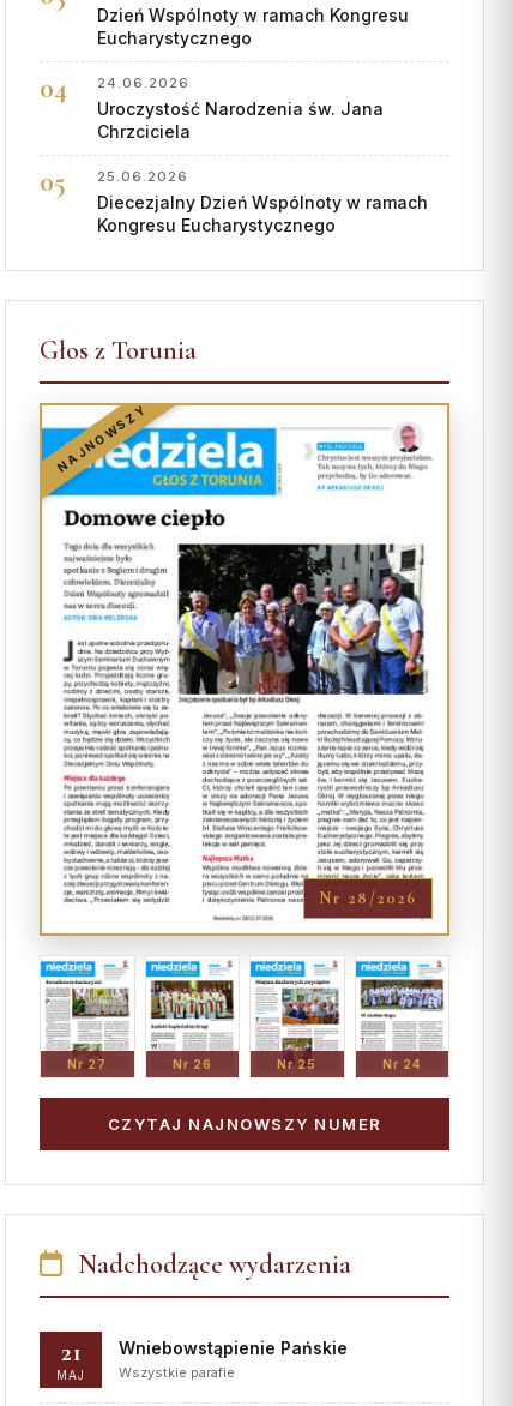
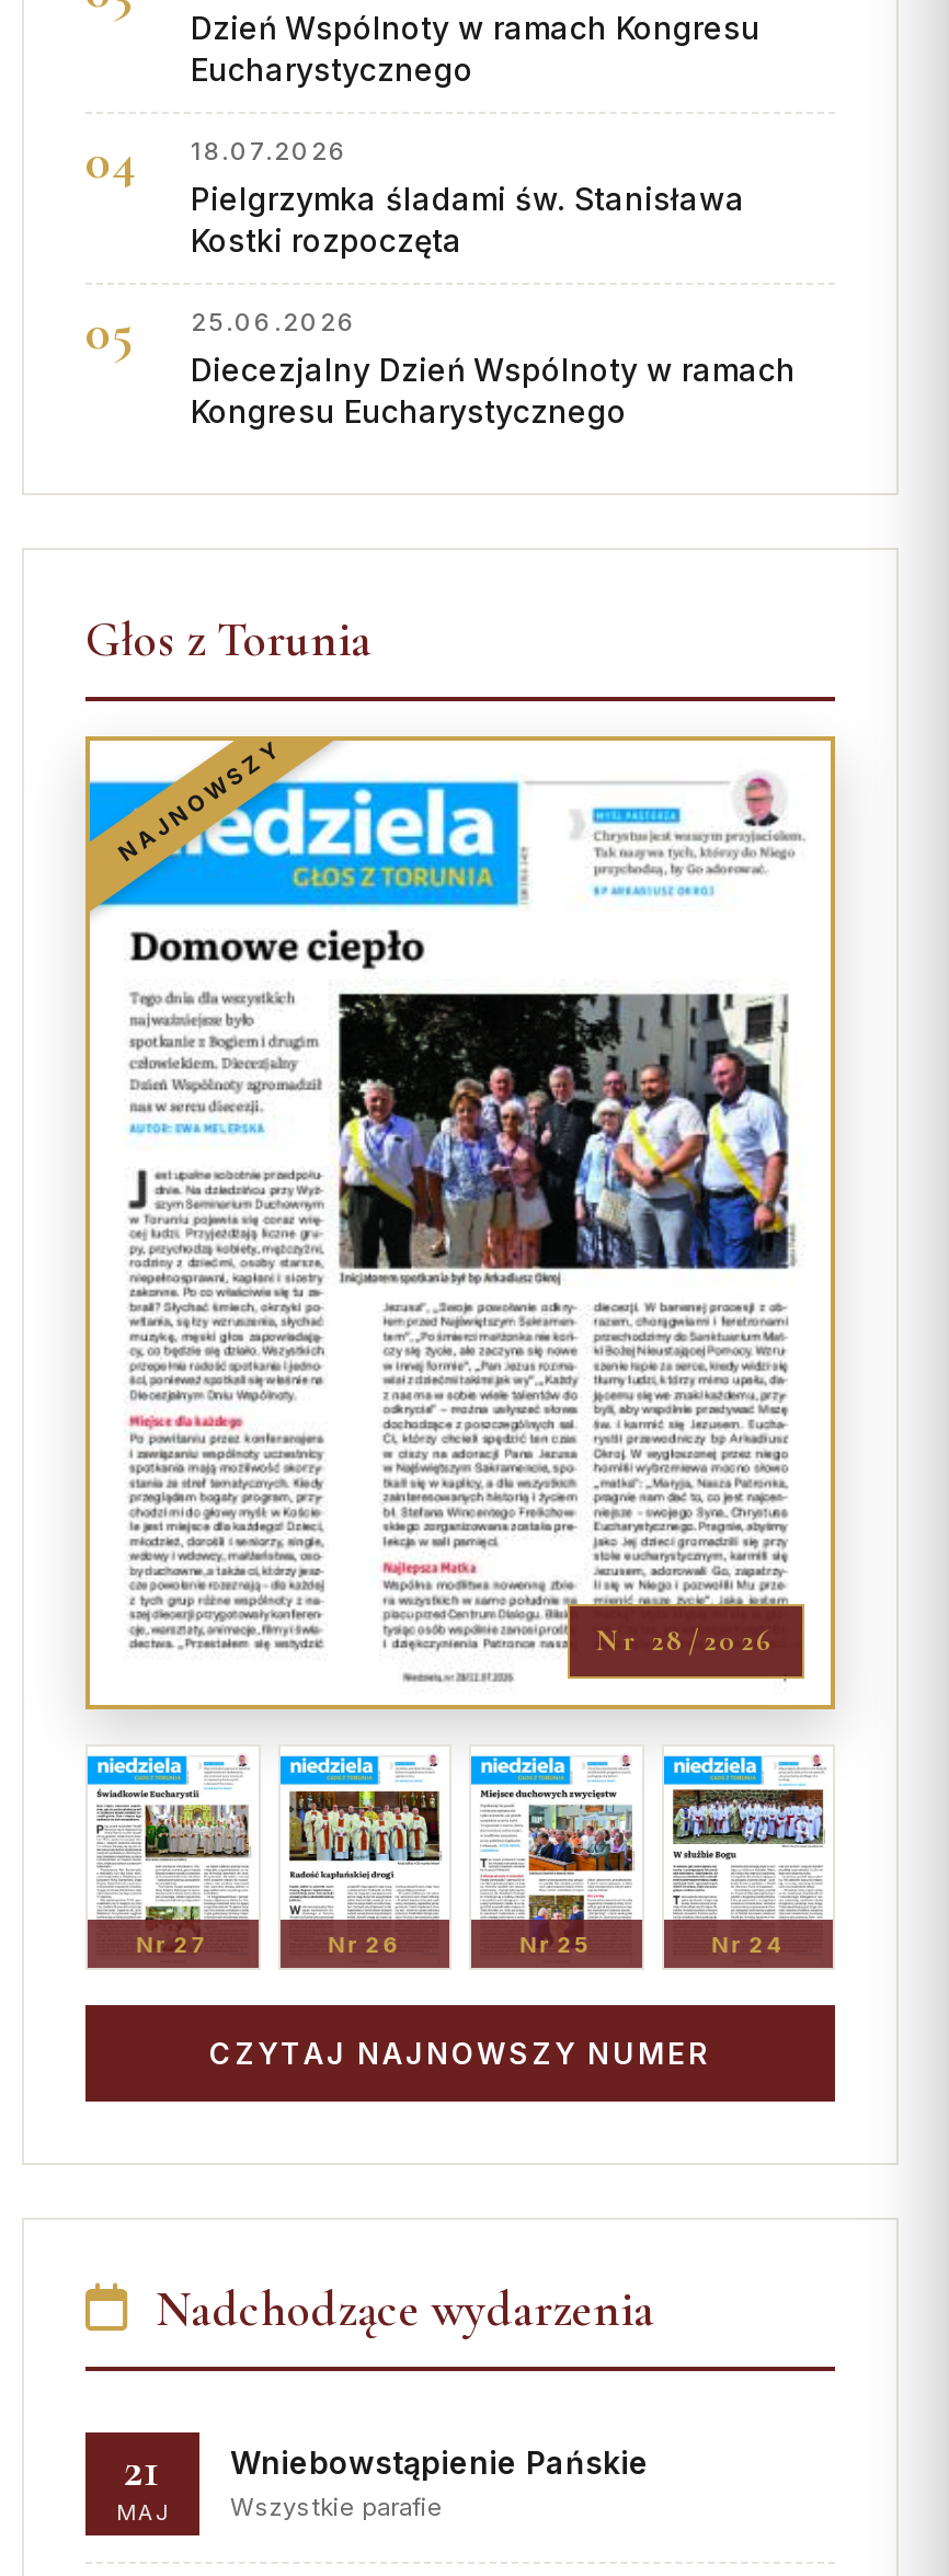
[97,75,384,142] 24.06.2026 | Uroczystość Narodzenia św. Jana | Chrzciciela -> [191,136,745,259] 18.07.2026 | Pielgrzymka śladami św. Stanisława | Kostki rozpoczęta

